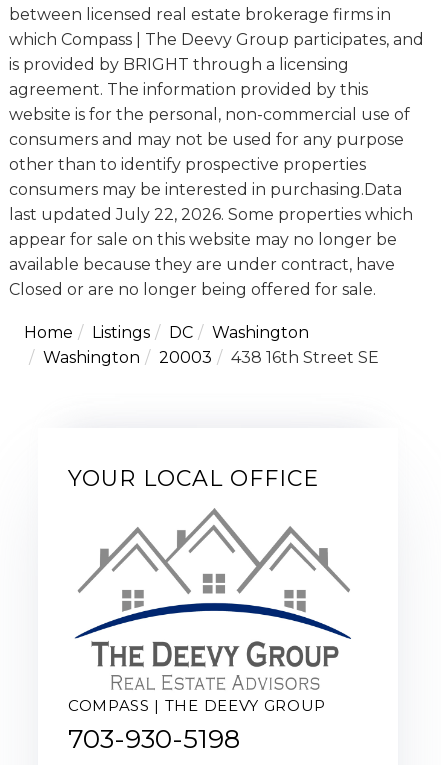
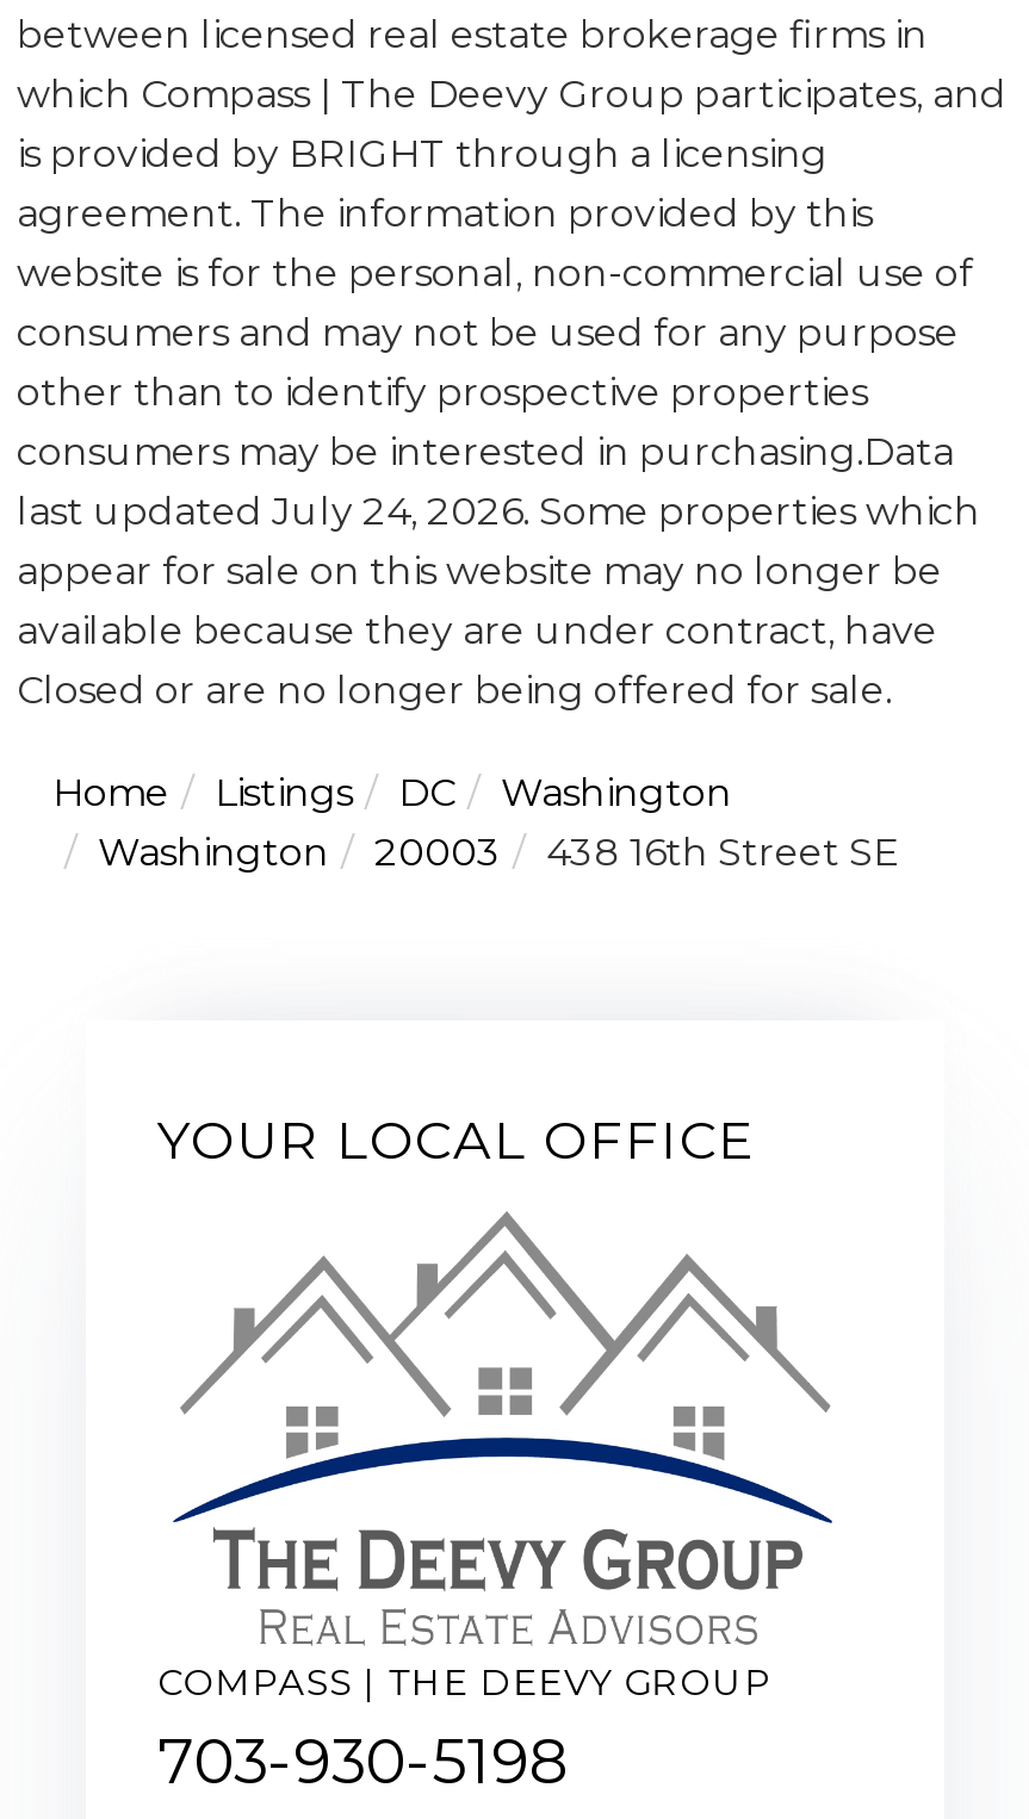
[9,205,413,224] last updated July 22, 2026. Some properties which -> [17,488,980,533] last updated July 24, 2026. Some properties which

